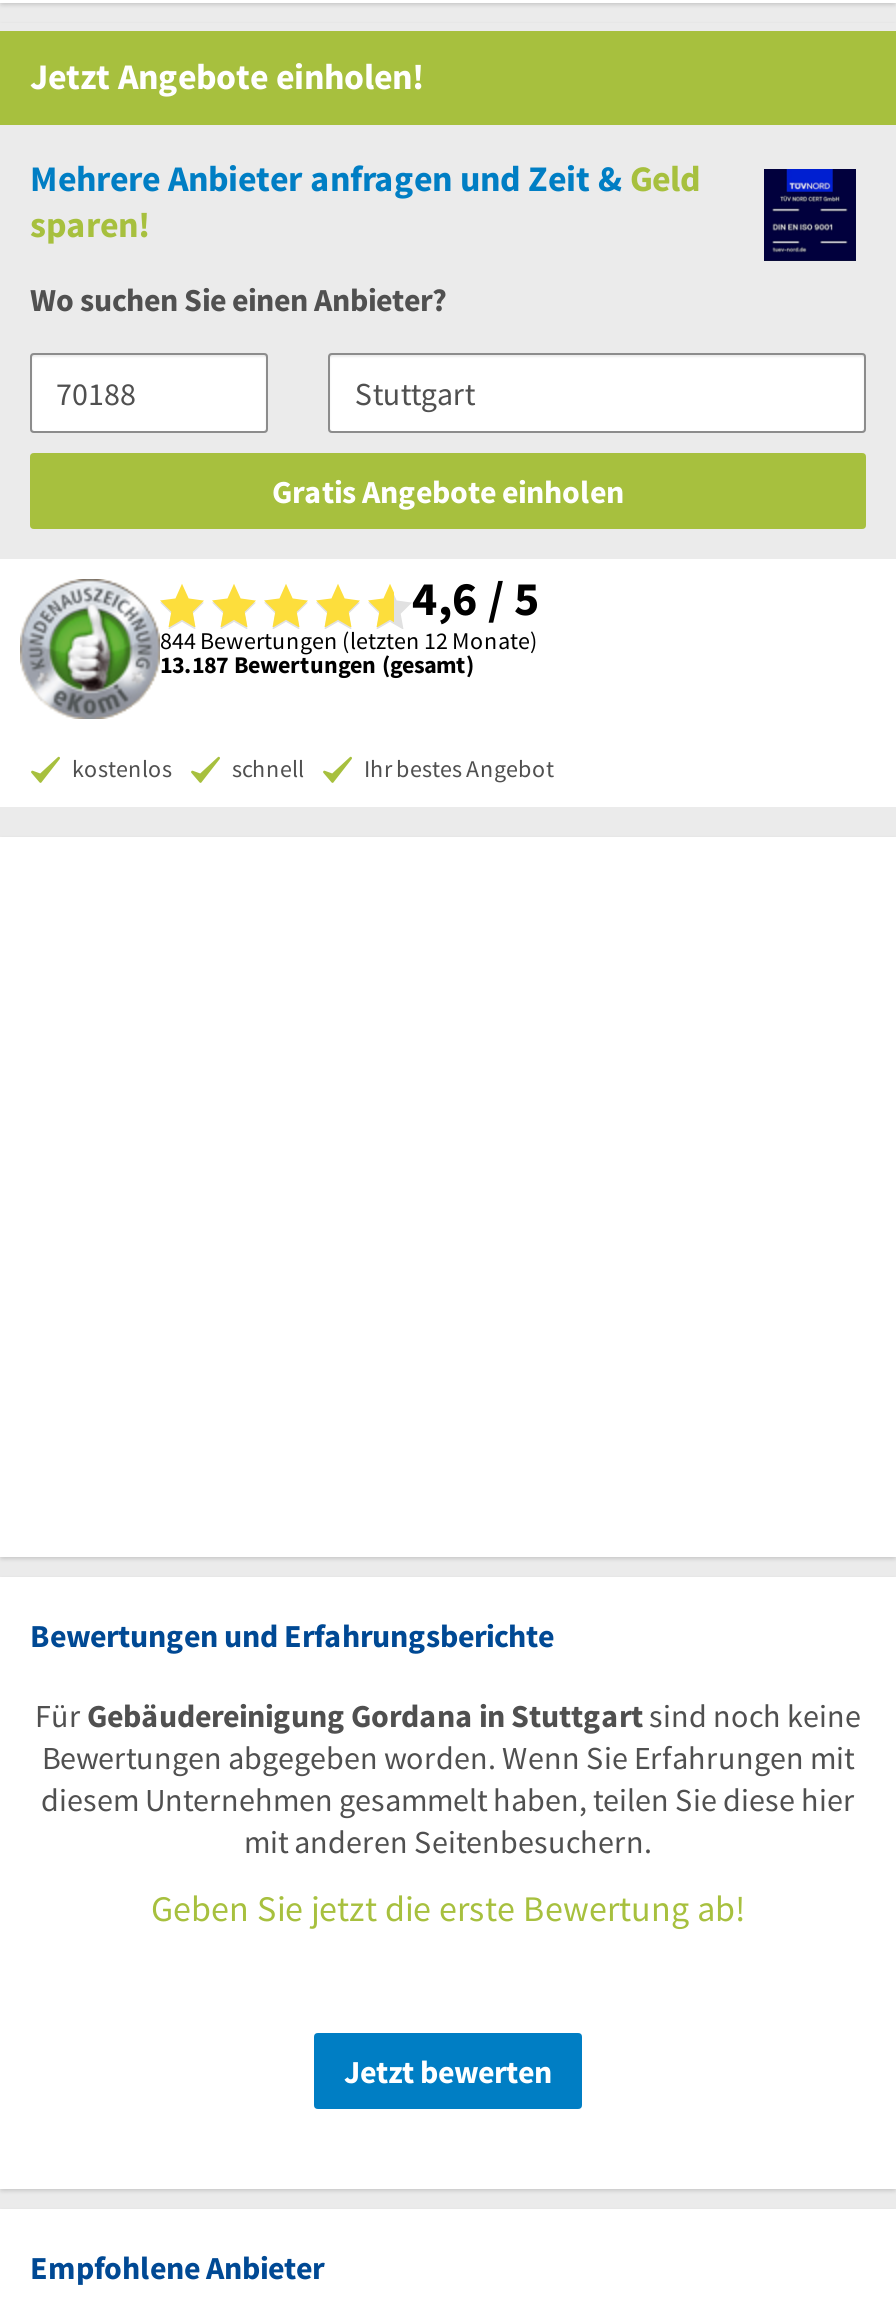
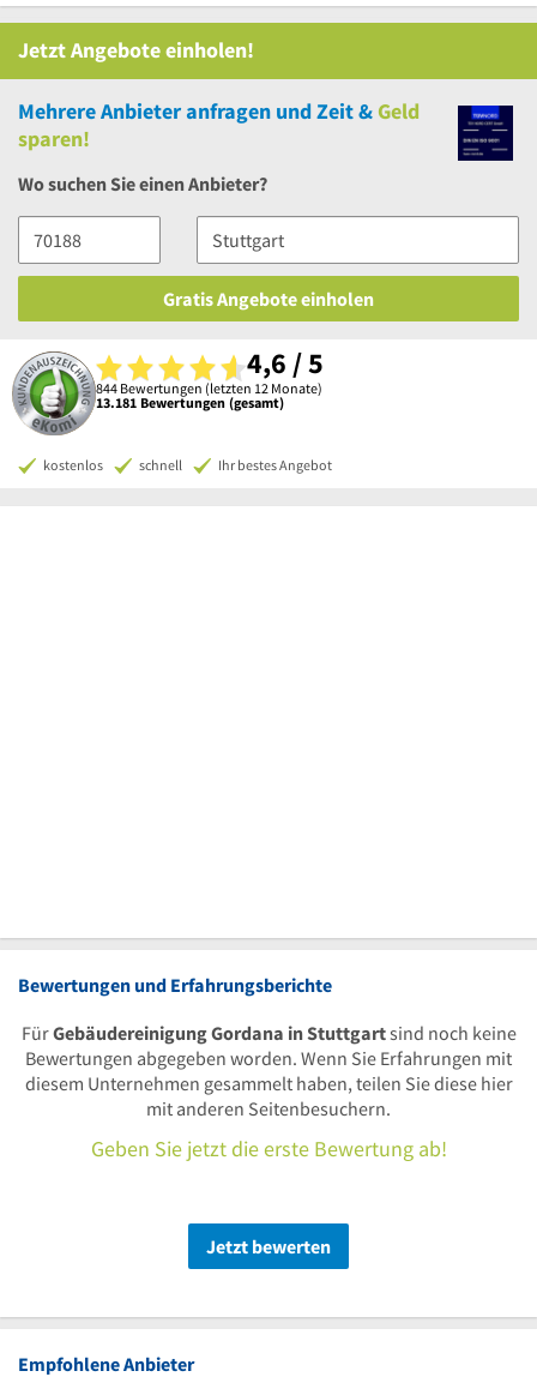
[160,648,474,678] 13.187 Bewertungen (gesamt) -> [96,393,284,411] 13.181 Bewertungen (gesamt)

